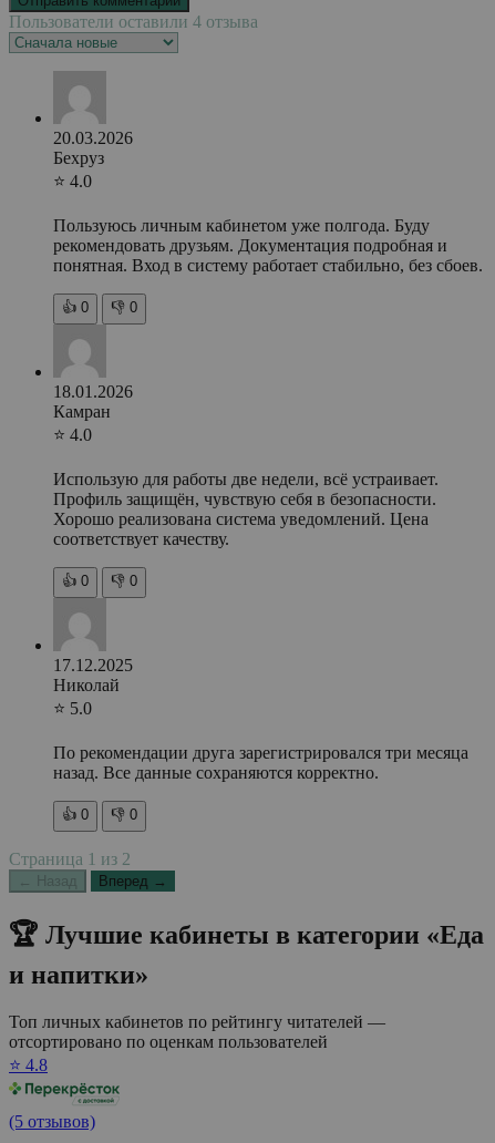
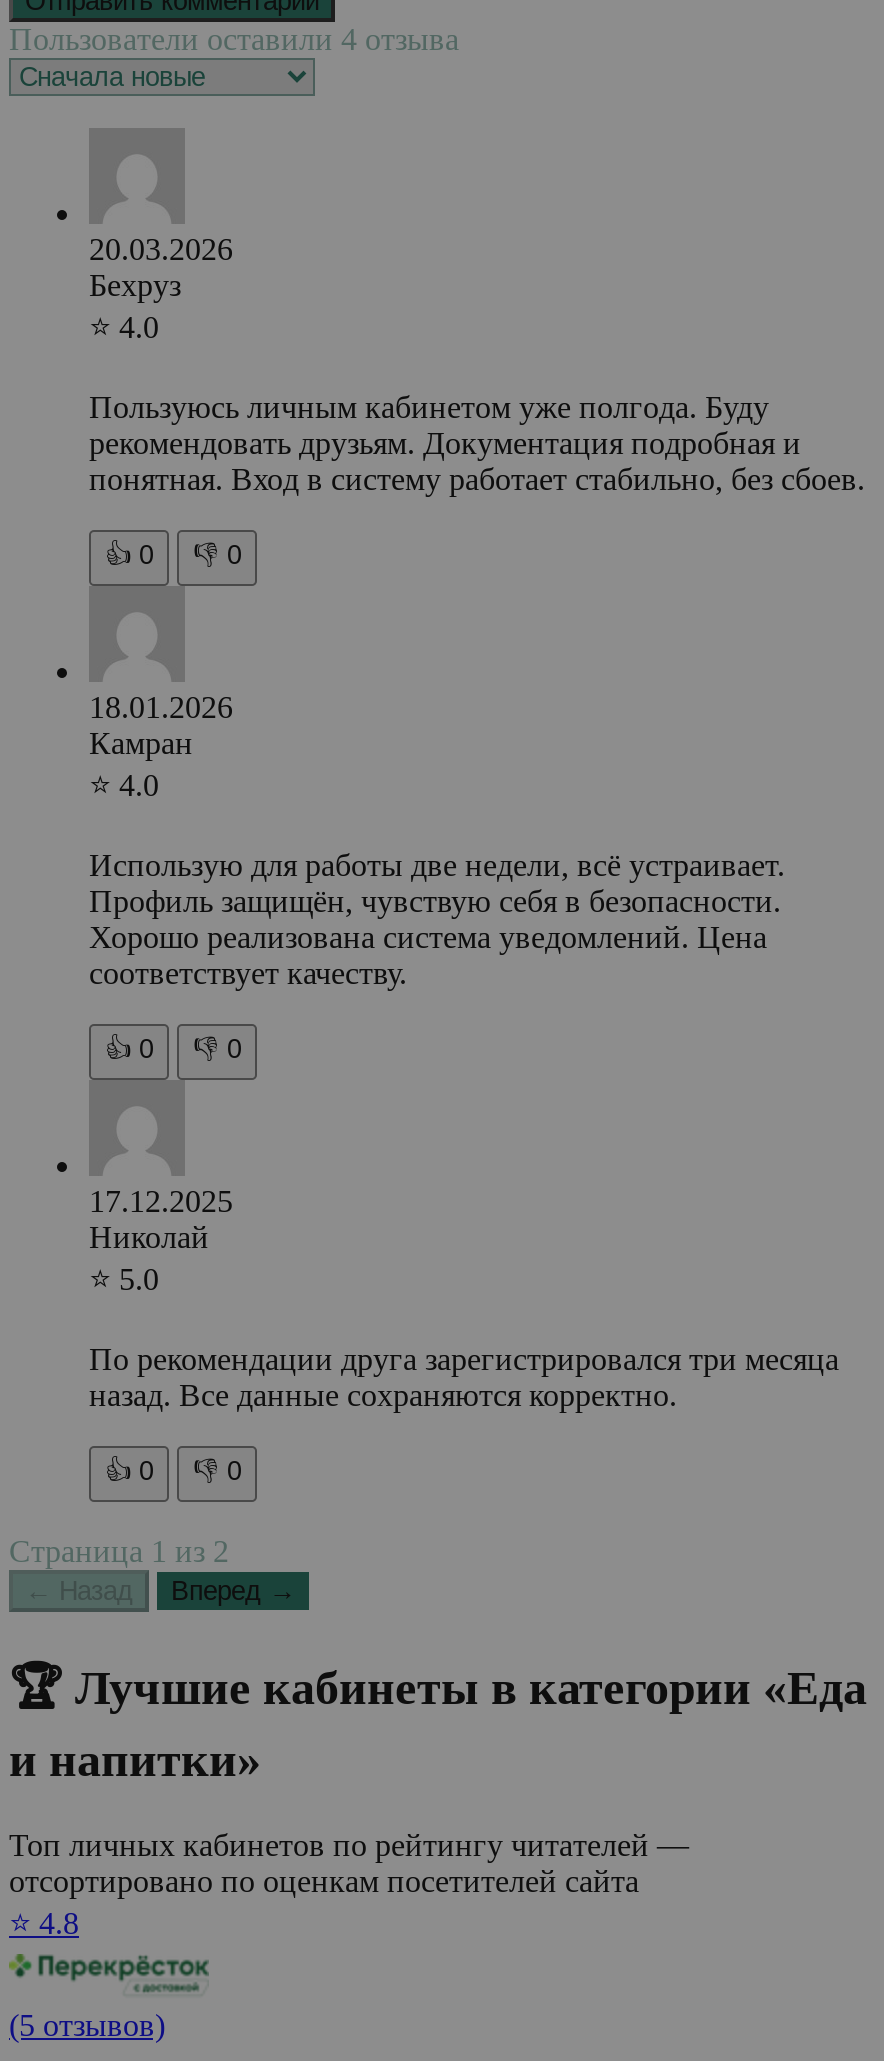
[9,1032,328,1051] отсортировано по оценкам пользователей -> [9,1864,639,1898] отсортировано по оценкам посетителей сайта

